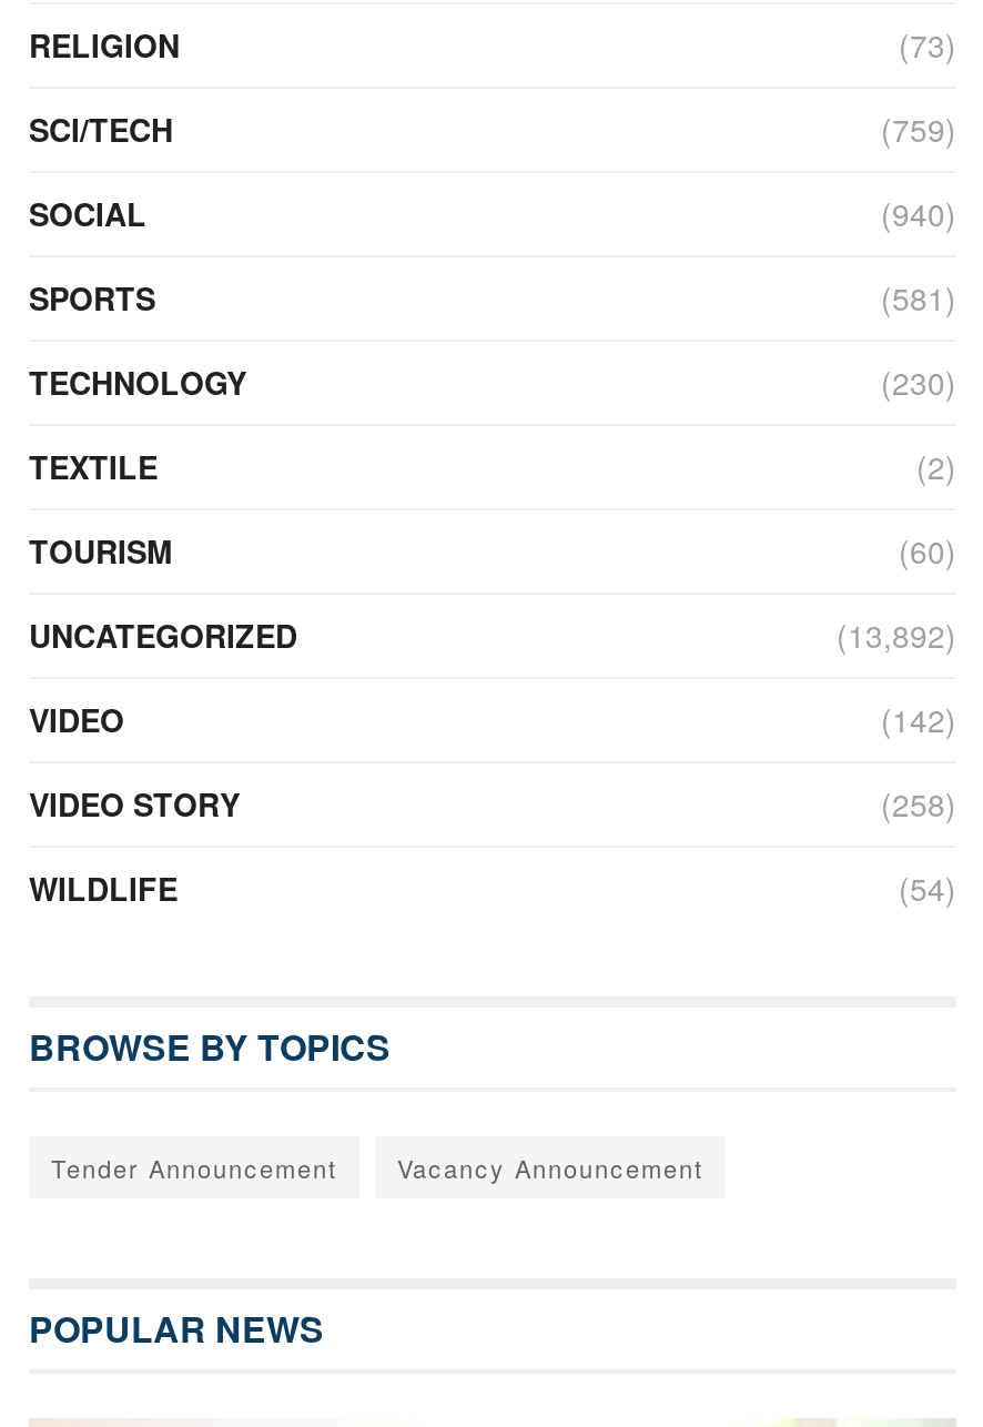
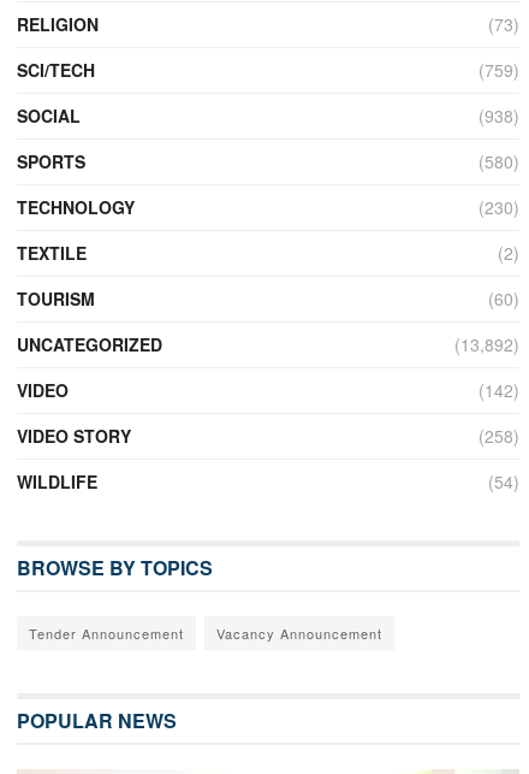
[881,191,956,236] (940) -> [479,104,519,128] (938)
[881,276,956,320] (581) -> [479,150,519,174] (580)

